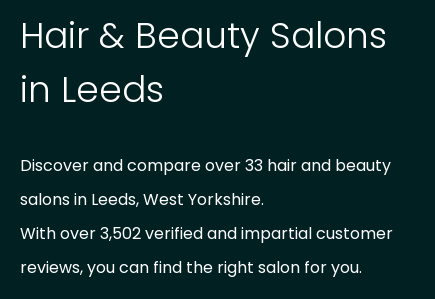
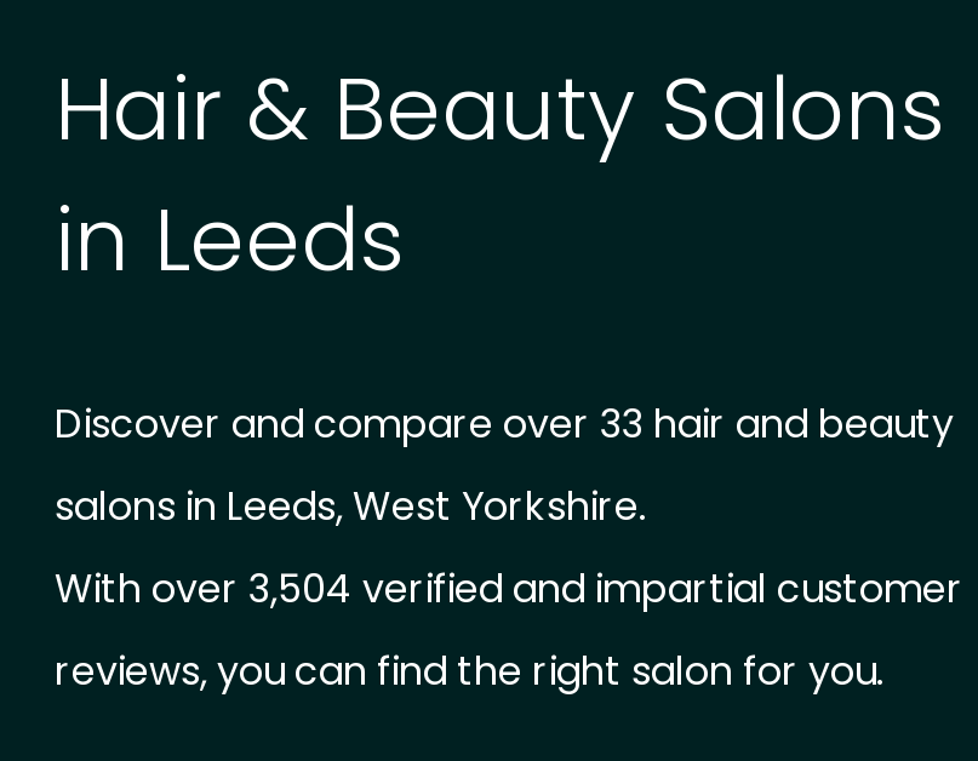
[20,222,393,245] With over 3,502 verified and impartial customer -> [55,561,963,617] With over 3,504 verified and impartial customer

